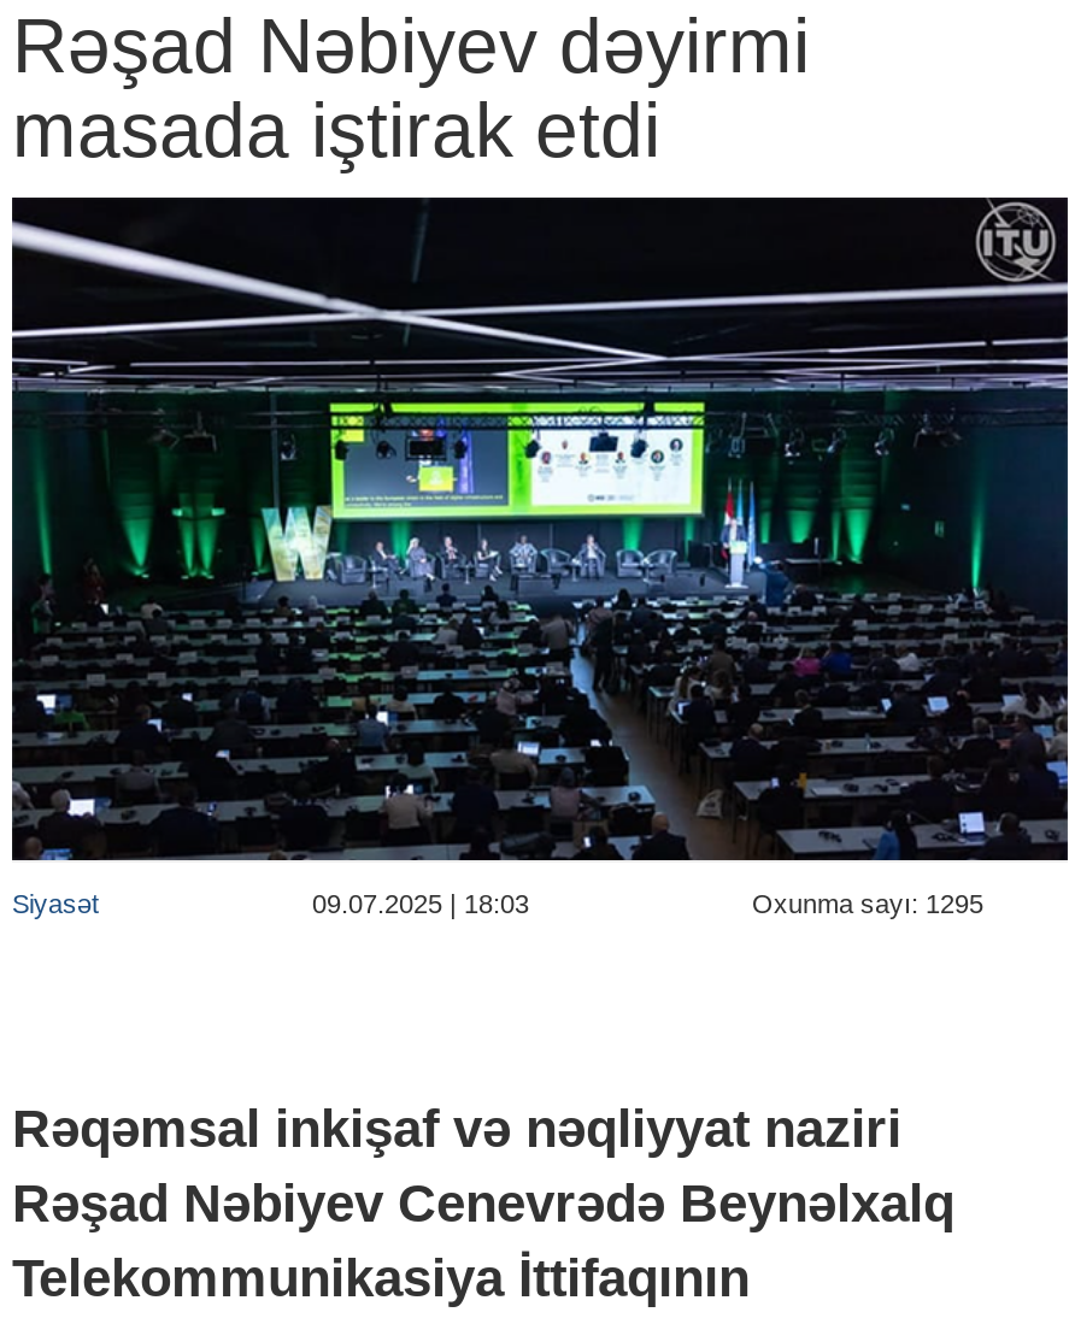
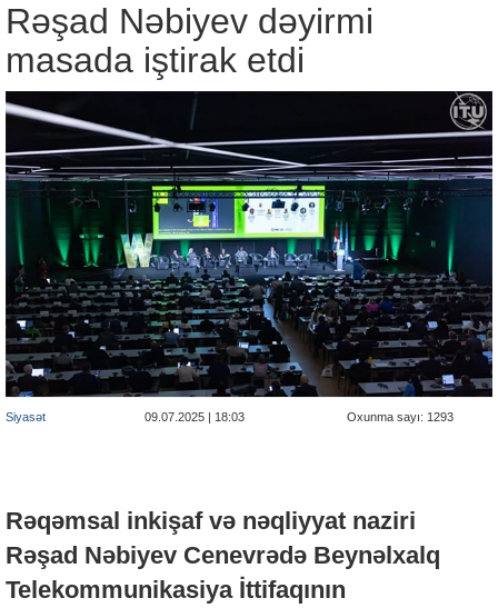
[752,889,983,918] Oxunma sayı: 1295 -> [347,410,454,423] Oxunma sayı: 1293

